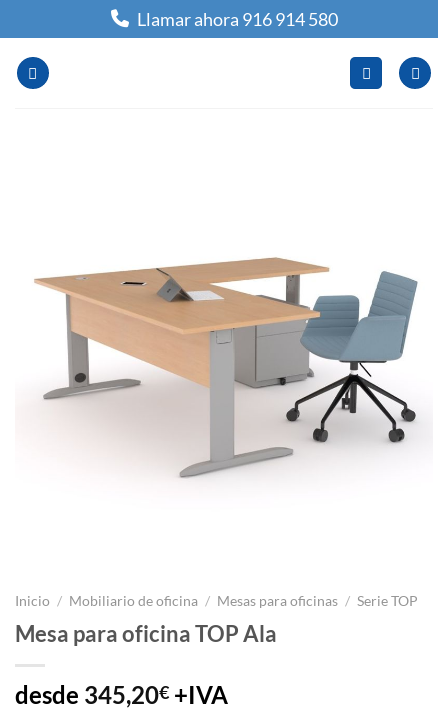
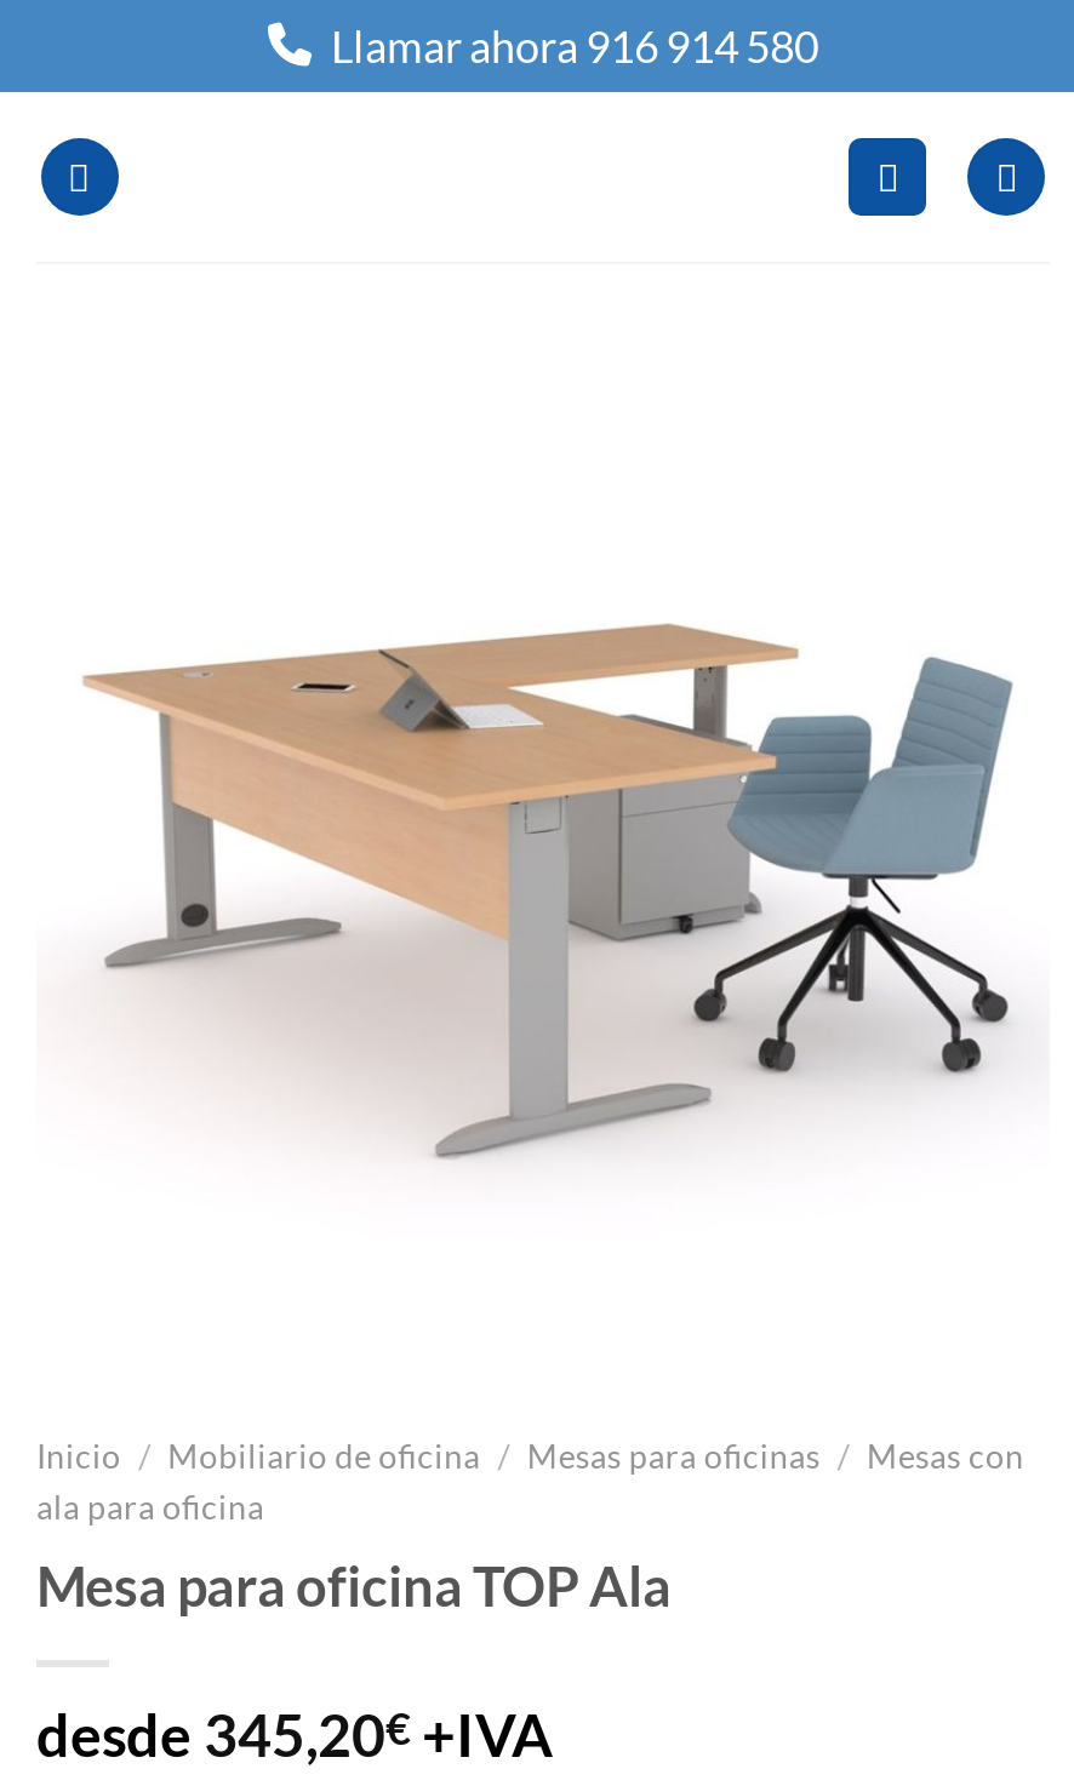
[15,593,418,609] Inicio / Mobiliario de oficina / Mesas para oficinas / Serie TOP -> [36,1437,1024,1527] Inicio / Mobiliario de oficina / Mesas para oficinas / Mesas con | ala para oficina

